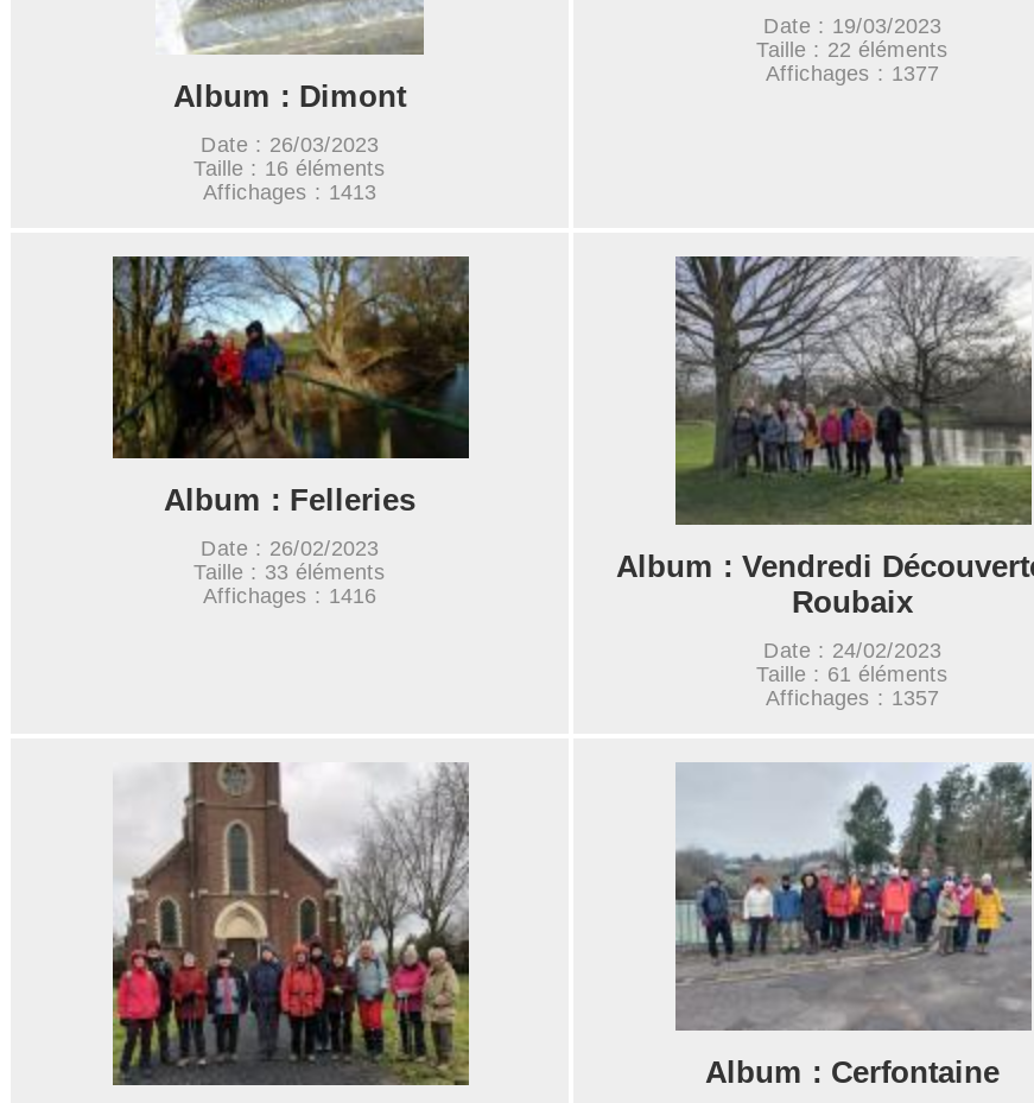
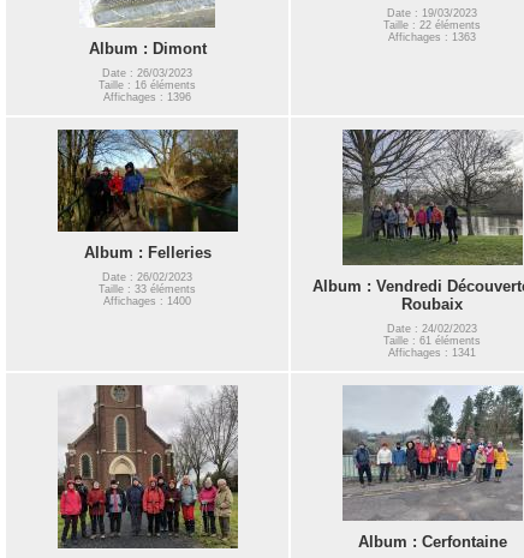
[766,61,939,85] Affichages : 1377 -> [388,31,476,43] Affichages : 1363
[203,180,376,204] Affichages : 1413 -> [103,91,191,103] Affichages : 1396
[203,583,376,607] Affichages : 1416 -> [103,295,191,307] Affichages : 1400
[766,686,939,709] Affichages : 1357 -> [388,346,476,358] Affichages : 1341

